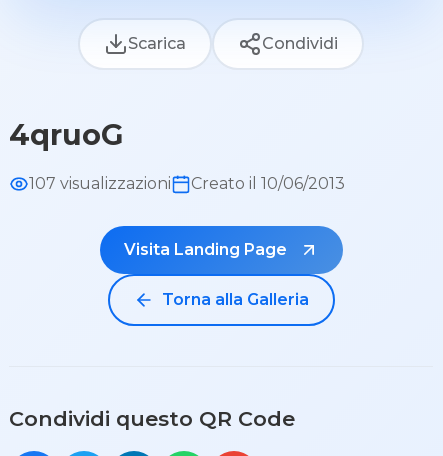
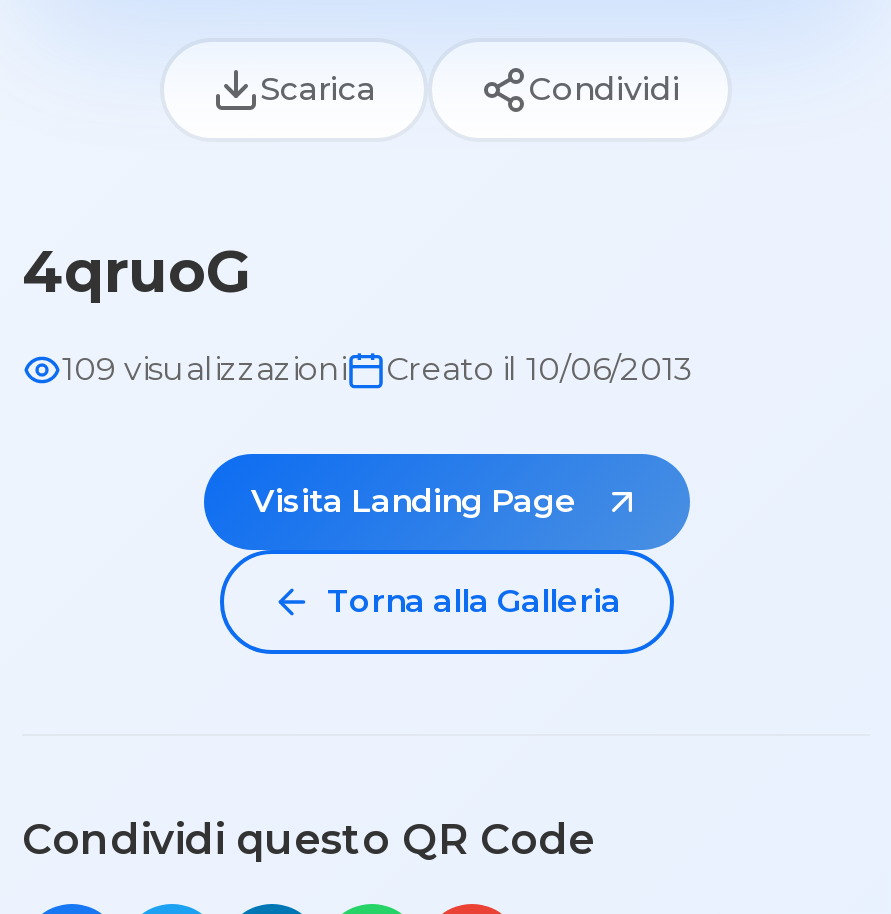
[29,173,171,192] 107 visualizzazioni -> [62,349,346,387] 109 visualizzazioni

